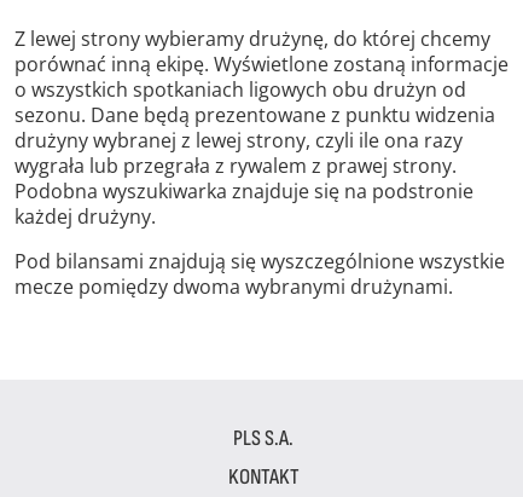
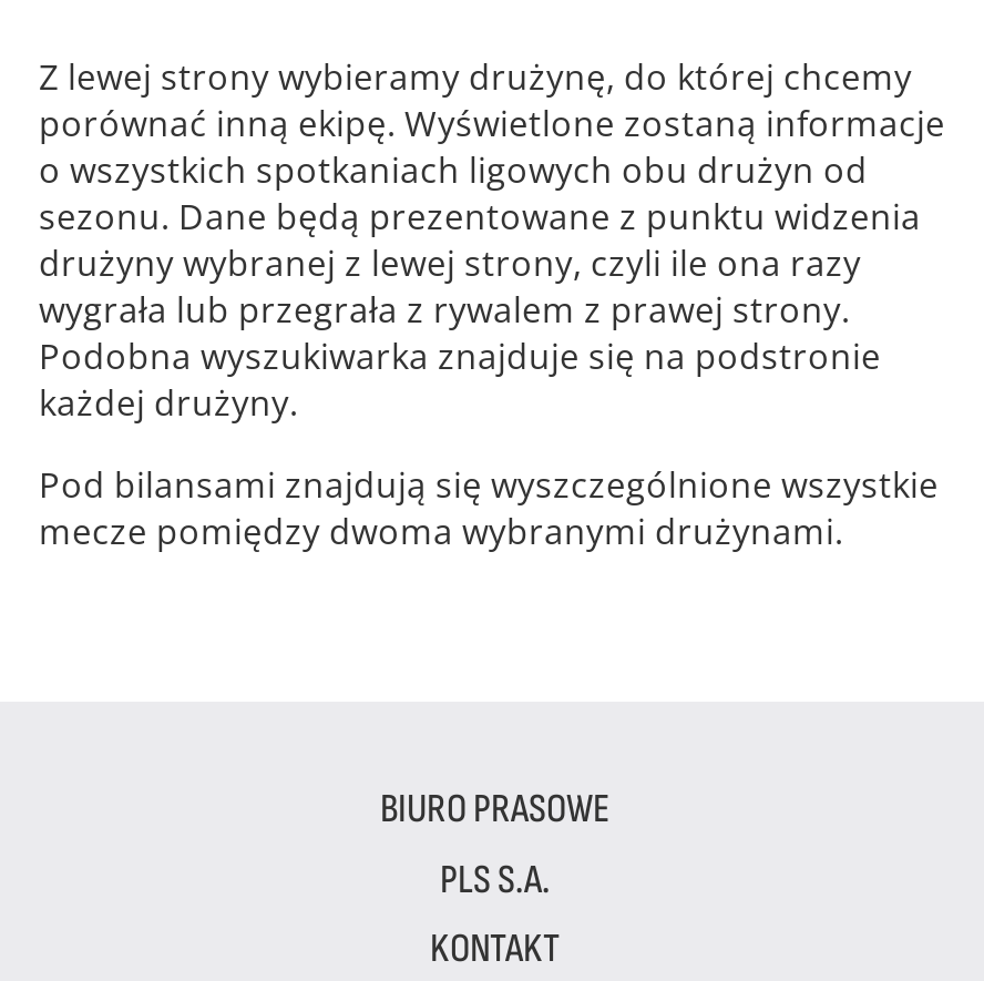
none -> [380,787,611,834] BIURO PRASOWE

